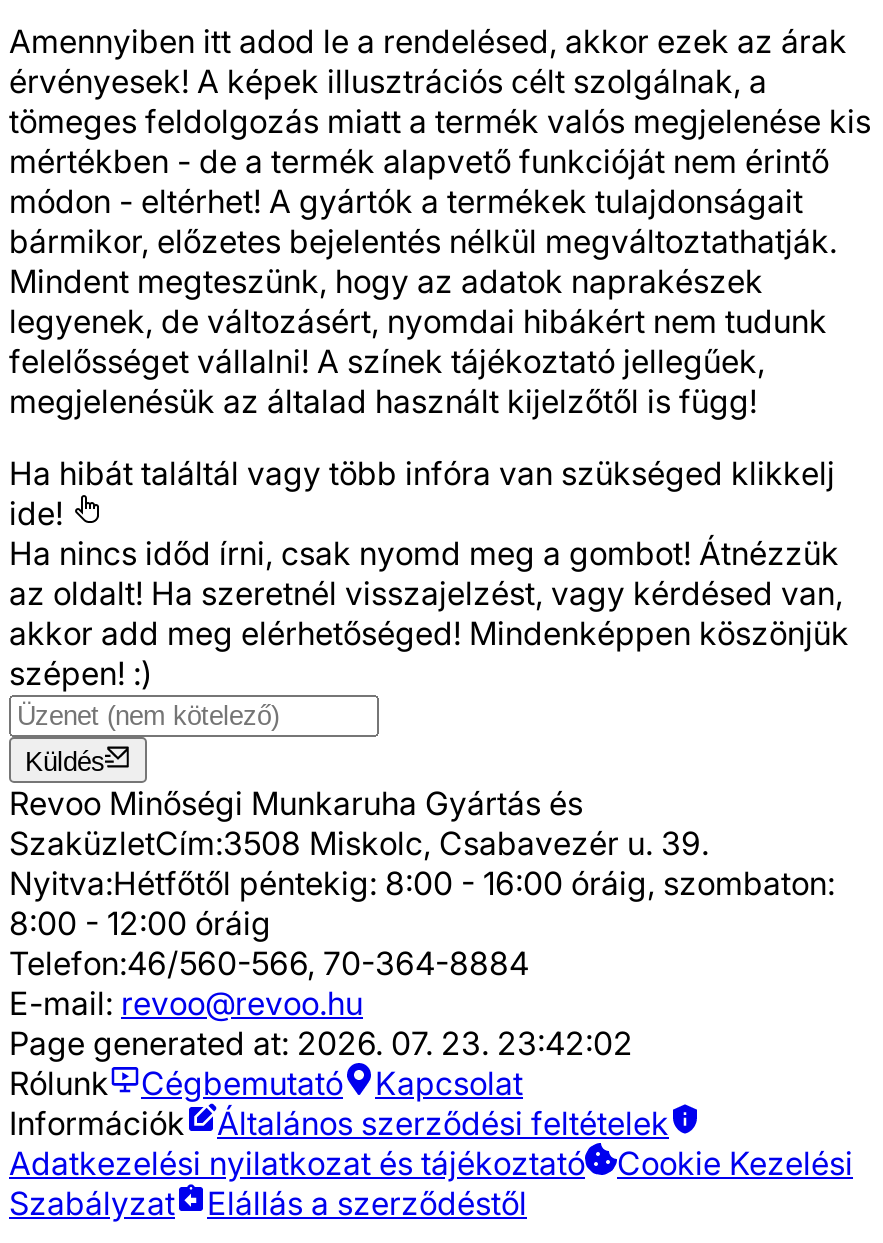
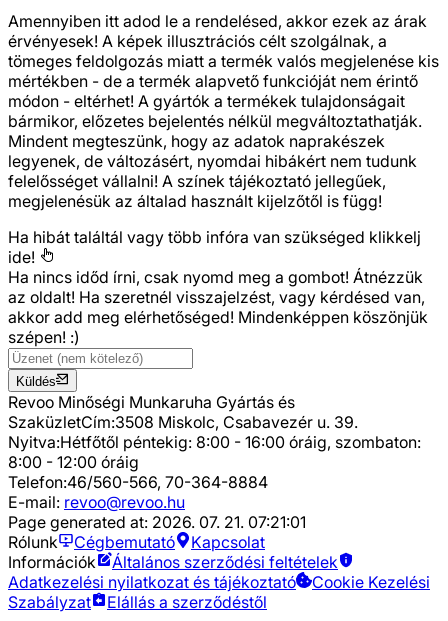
[9,1023,633,1063] Page generated at: 2026. 07. 23. 23:42:02 -> [8,512,306,532] Page generated at: 2026. 07. 21. 07:21:01

